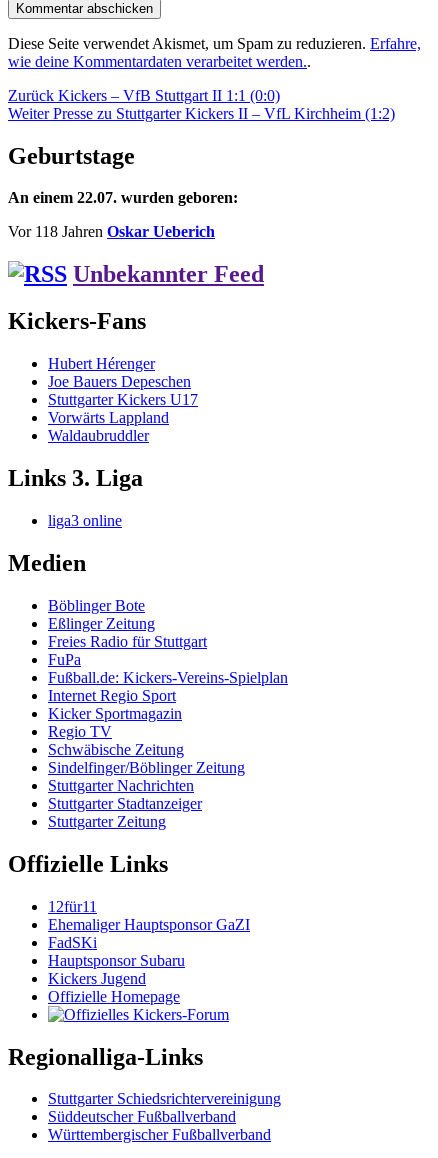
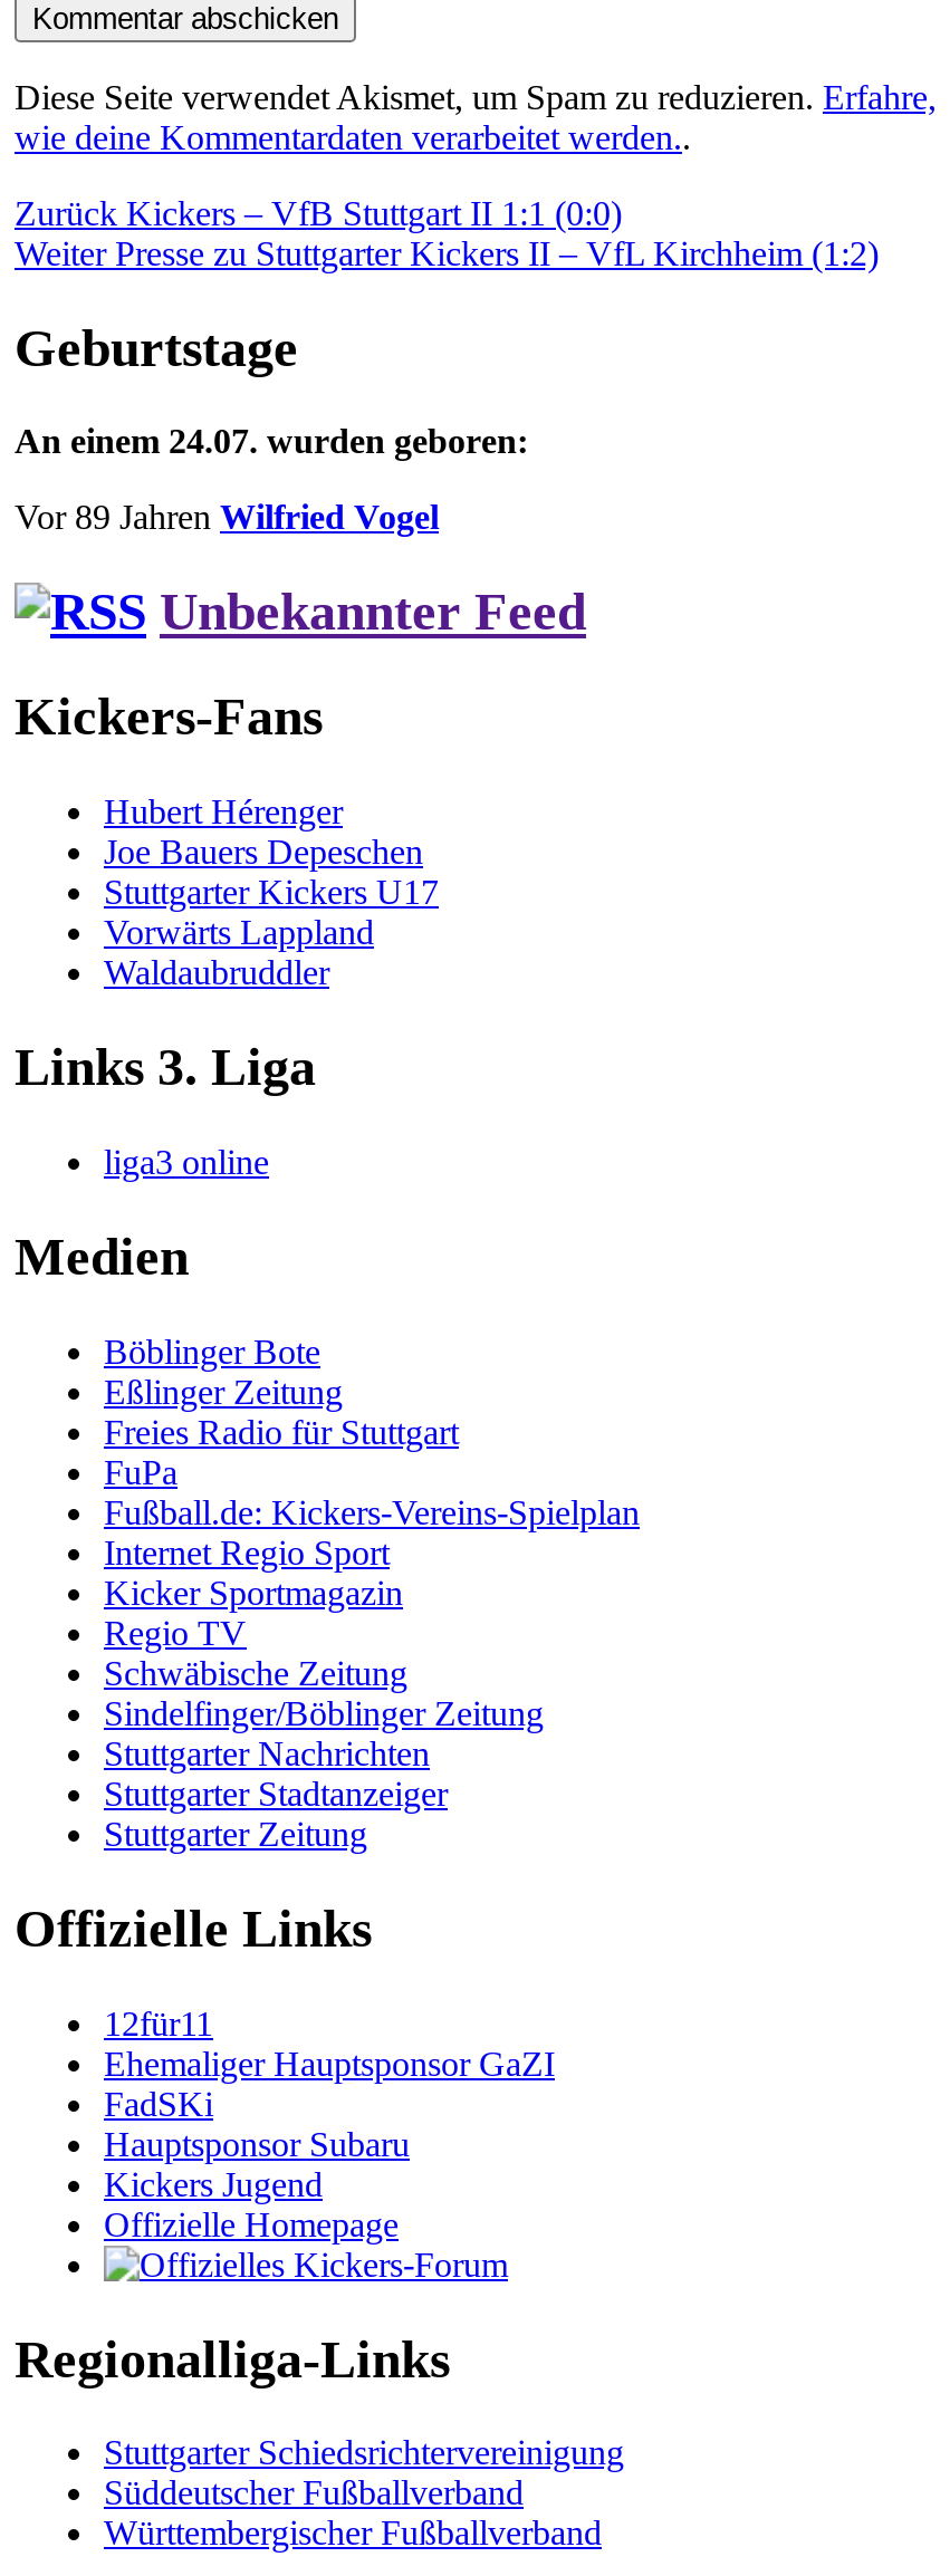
[8,189,238,206] An einem 22.07. wurden geboren: -> [15,423,528,461] An einem 24.07. wurden geboren:
[8,223,215,240] Vor 118 Jahren Oskar Ueberich -> [15,499,439,537] Vor 89 Jahren Wilfried Vogel

